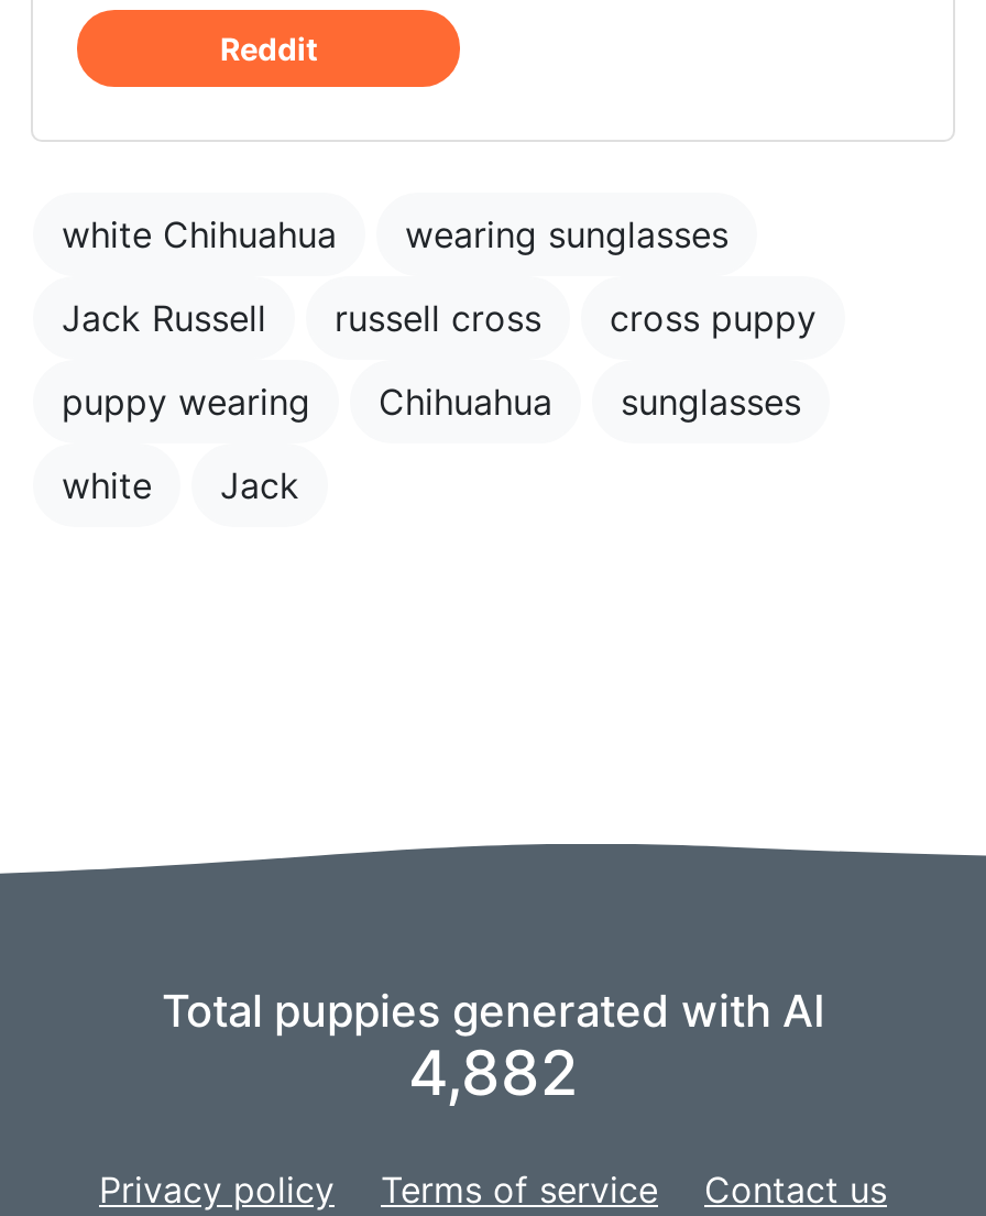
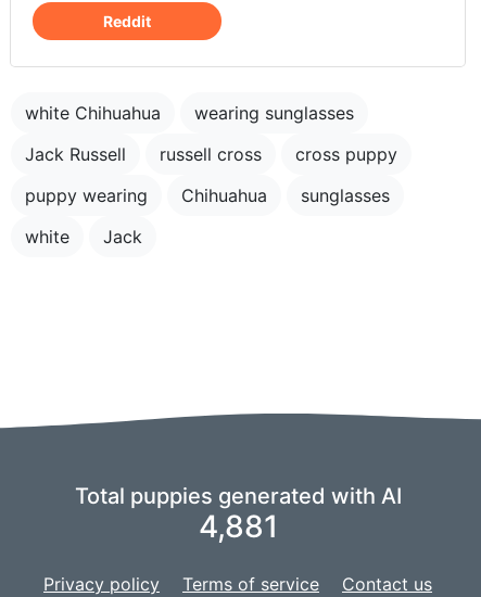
[408,1036,578,1110] 4,882 -> [198,508,277,545] 4,881

